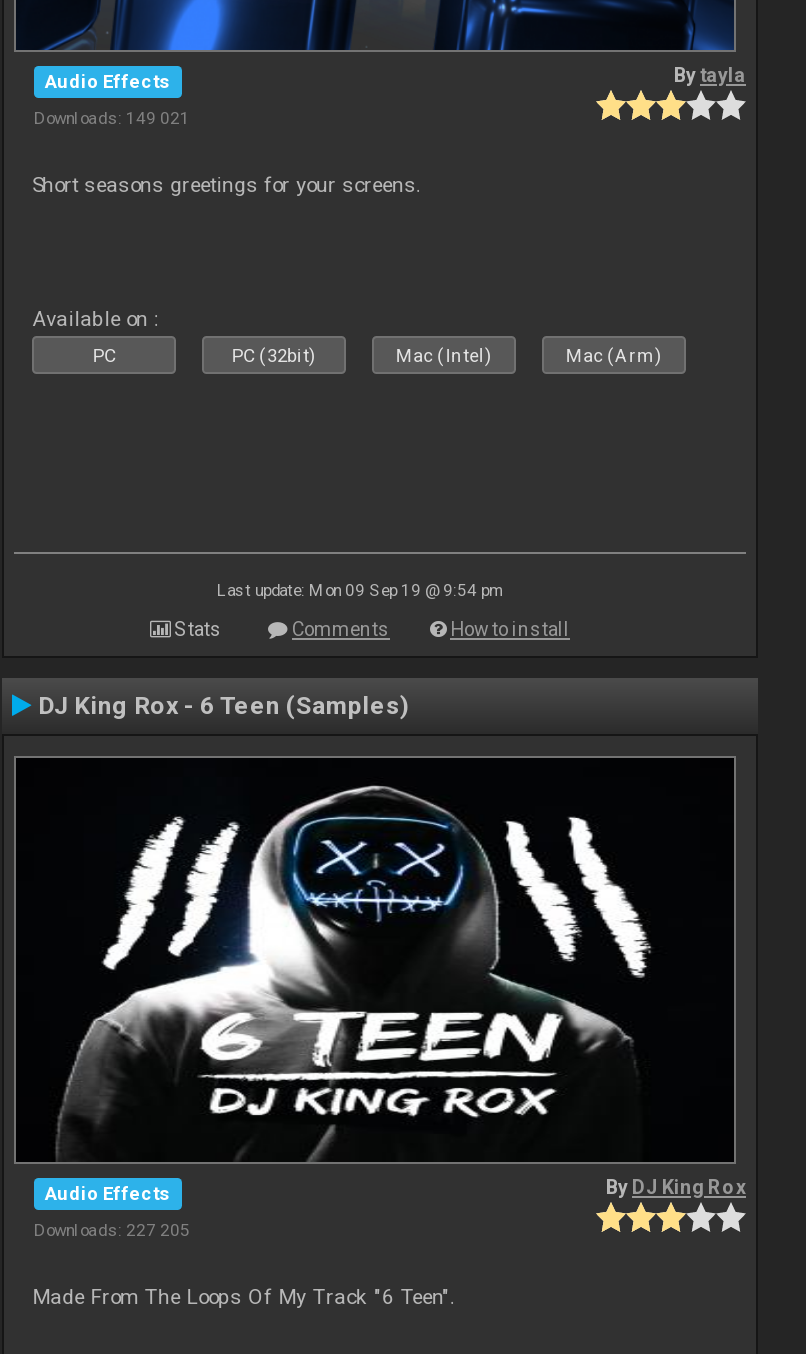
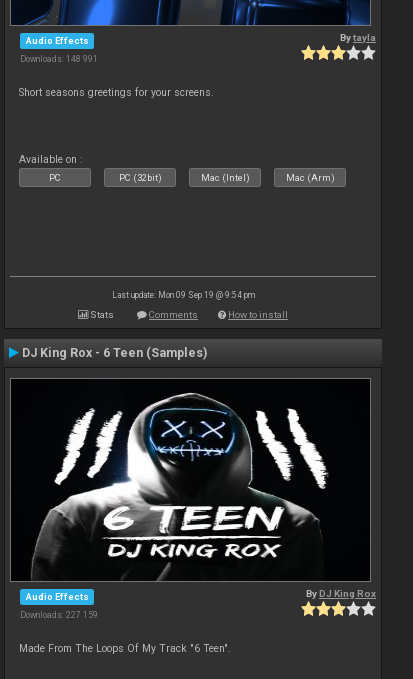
[34,107,190,127] Downloads: 149 021 -> [20,54,98,64] Downloads: 148 991
[34,1219,190,1239] Downloads: 227 205 -> [20,610,98,620] Downloads: 227 159

